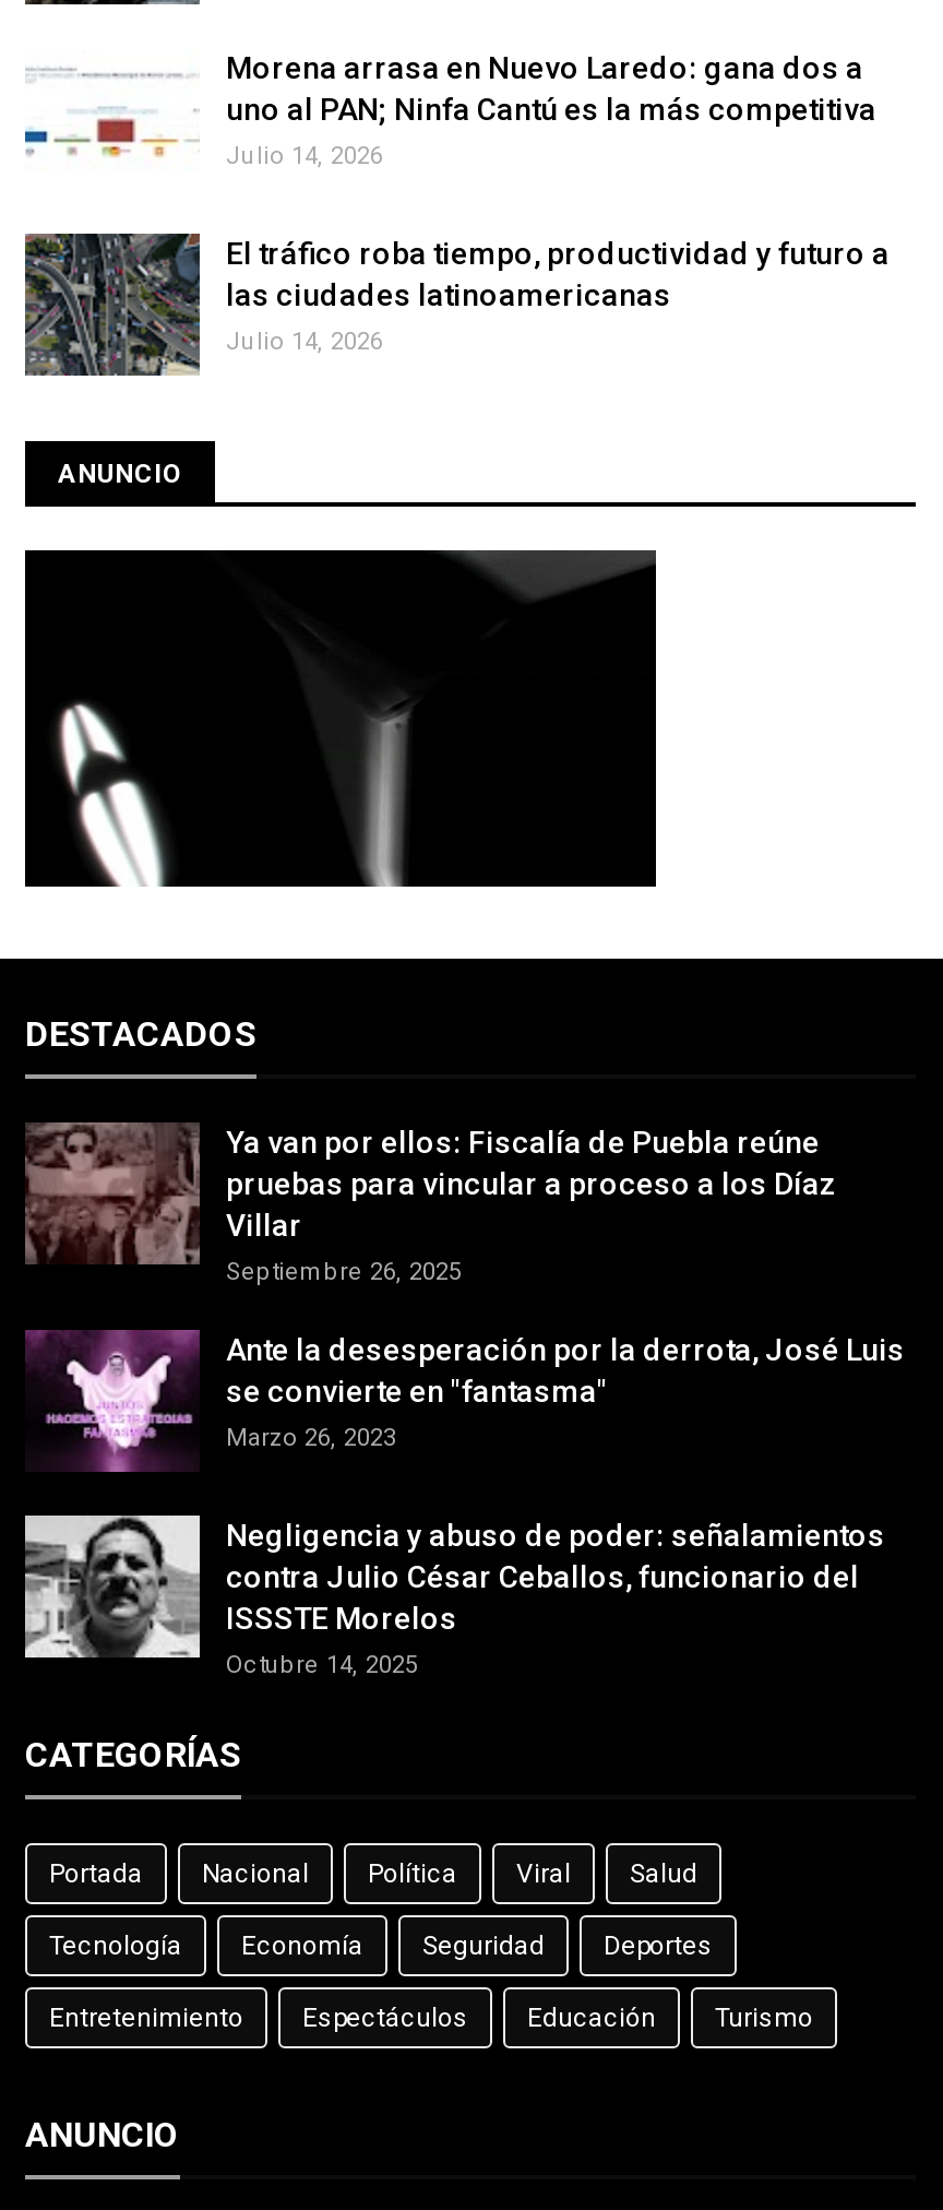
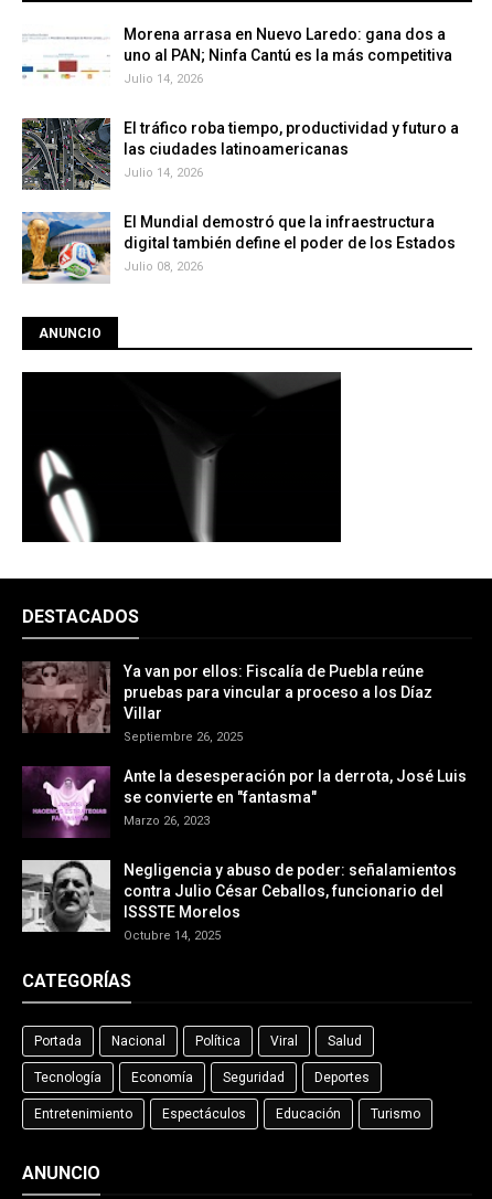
none -> [21,211,456,284] [image] | El Mundial demostró que la infraestructura | digital también define el poder de los Estados | Julio 08, 2026

